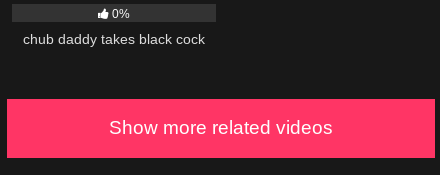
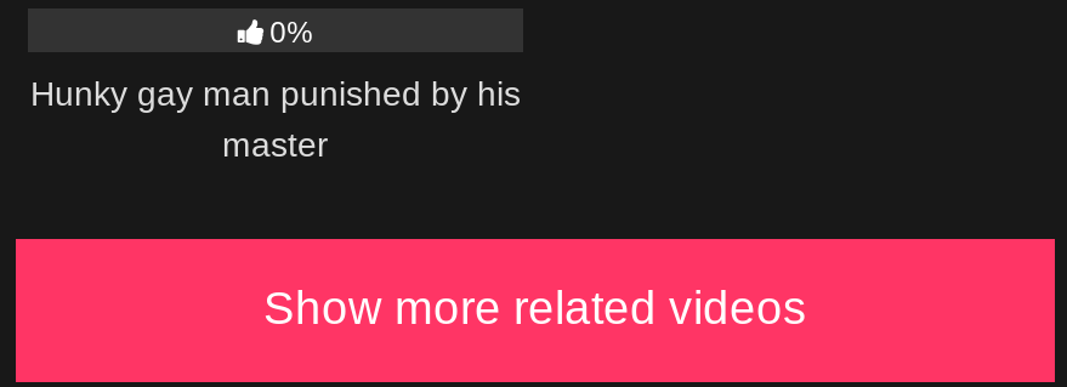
[23,31,205,47] chub daddy takes black cock -> [30,74,521,164] Hunky gay man punished by his | master

